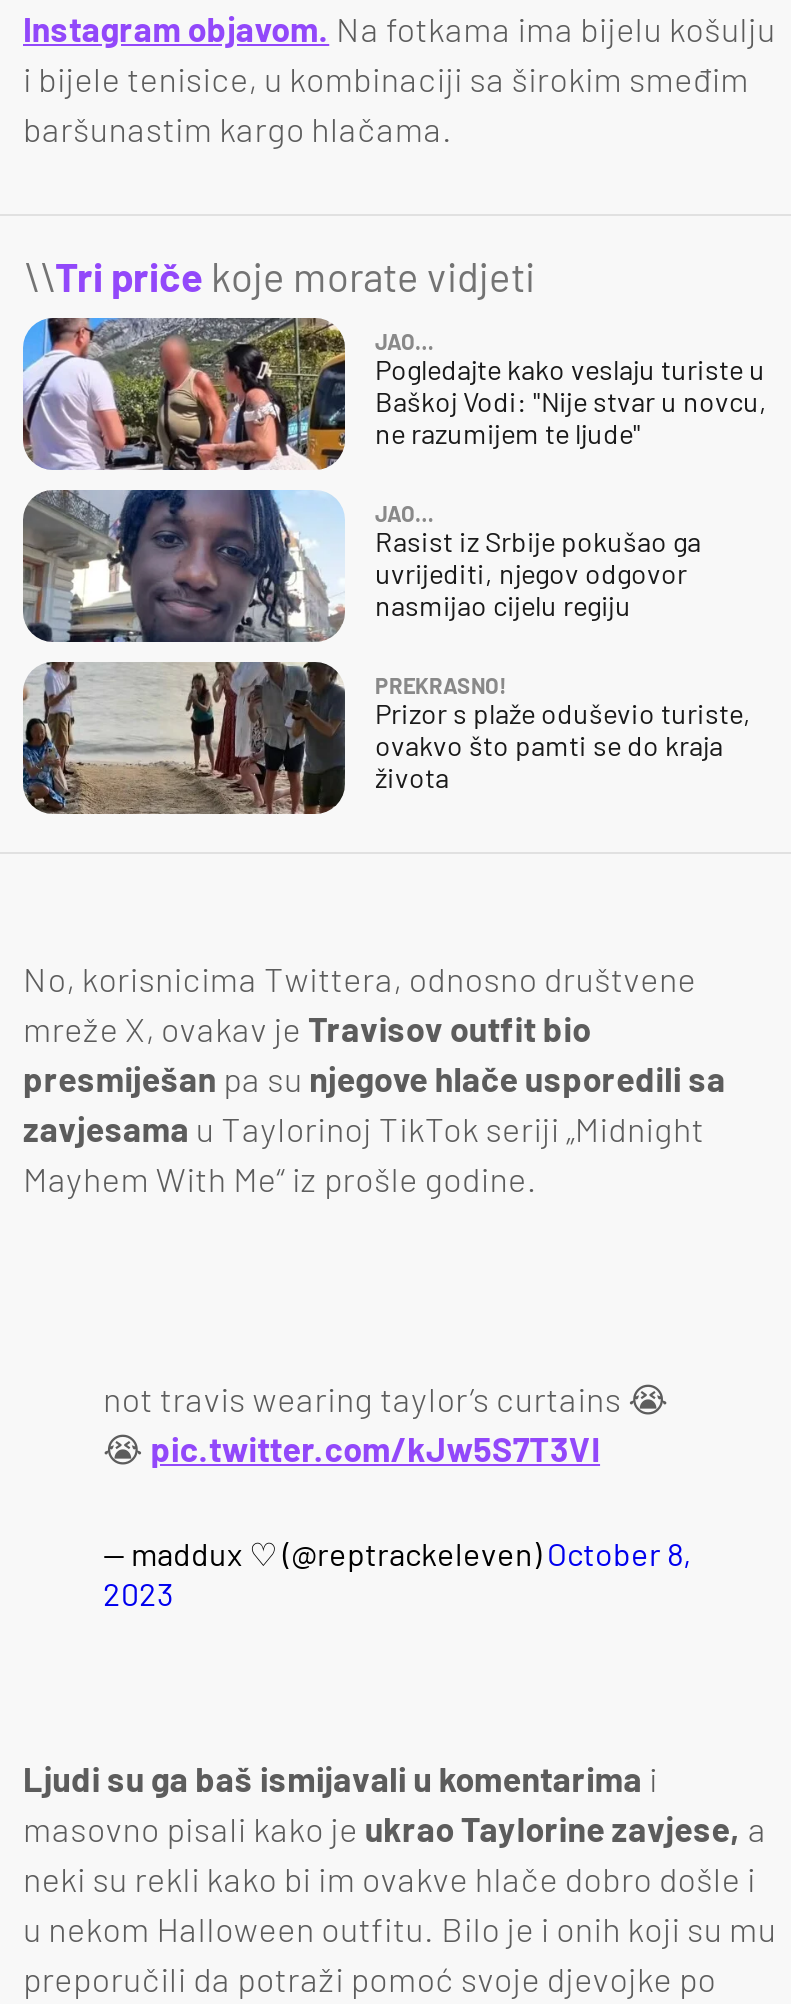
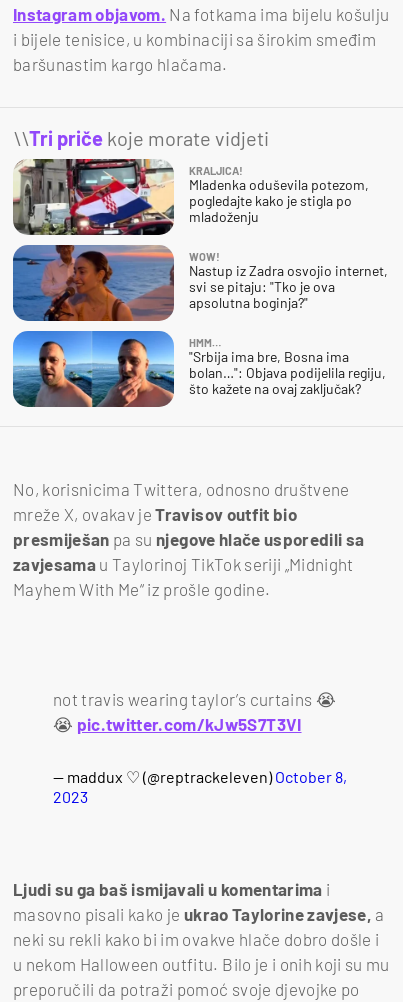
[21,316,767,472] [image] | JAO… | Pogledajte kako veslaju turiste u | Baškoj Vodi: "Nije stvar u novcu, | ne razumijem te ljude" -> [12,158,369,236] [image] | KRALJICA! | Mladenka oduševila potezom, | pogledajte kako je stigla po | mladoženju
[21,488,701,644] [image] | JAO… | Rasist iz Srbije pokušao ga | uvrijediti, njegov odgovor | nasmijao cijelu regiju -> [12,244,388,322] [image] | WOW! | Nastup iz Zadra osvojio internet, | svi se pitaju: "Tko je ova | apsolutna boginja?"
[21,660,751,816] [image] | PREKRASNO! | Prizor s plaže oduševio turiste, | ovakvo što pamti se do kraja | života -> [12,330,386,408] [image] | HMM… | "Srbija ima bre, Bosna ima | bolan…": Objava podijelila regiju, | što kažete na ovaj zaključak?

